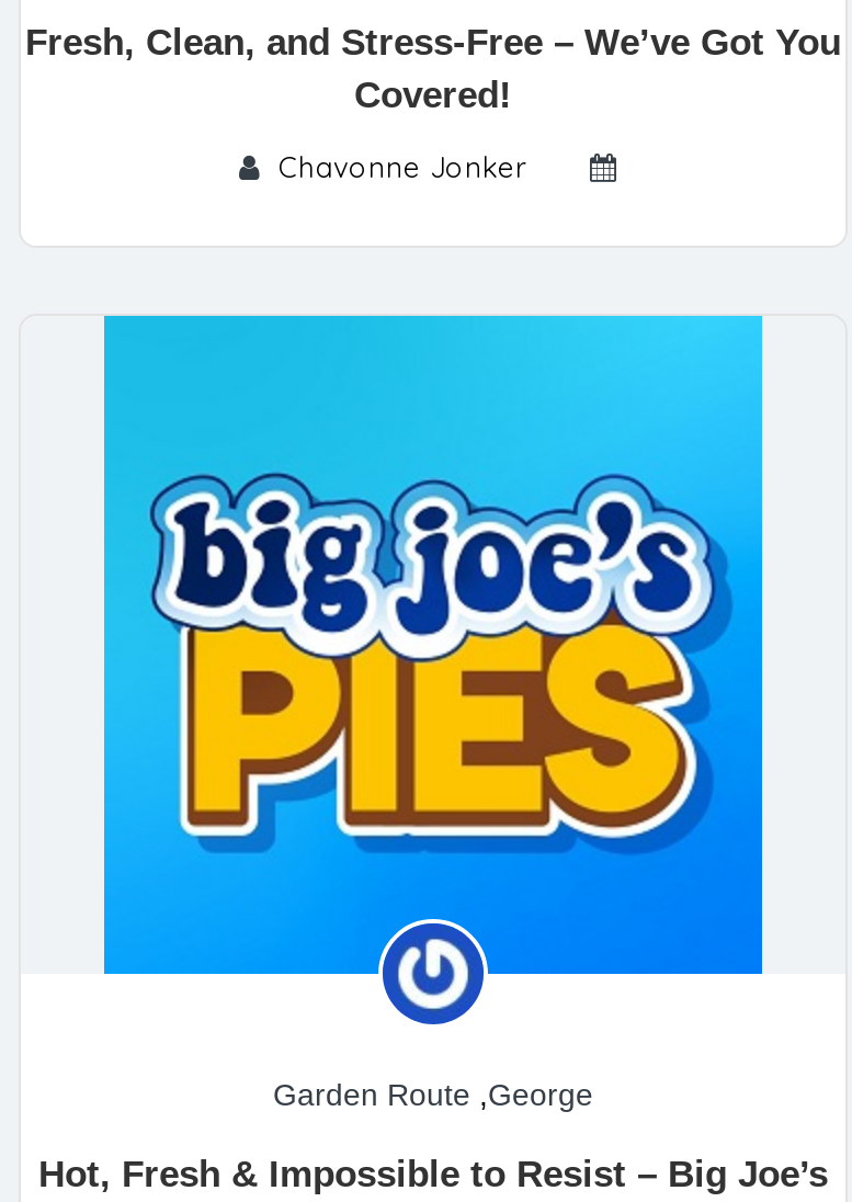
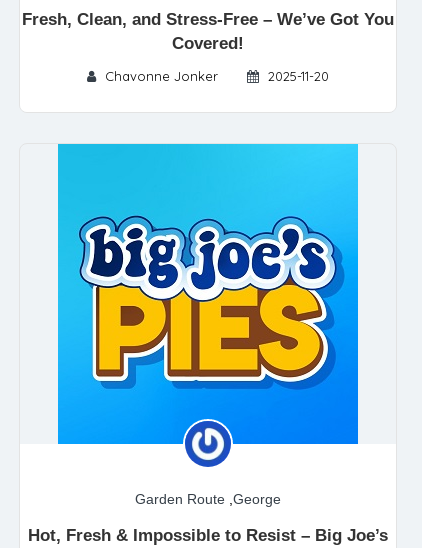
none -> [268,67,329,83] 2025-11-20

